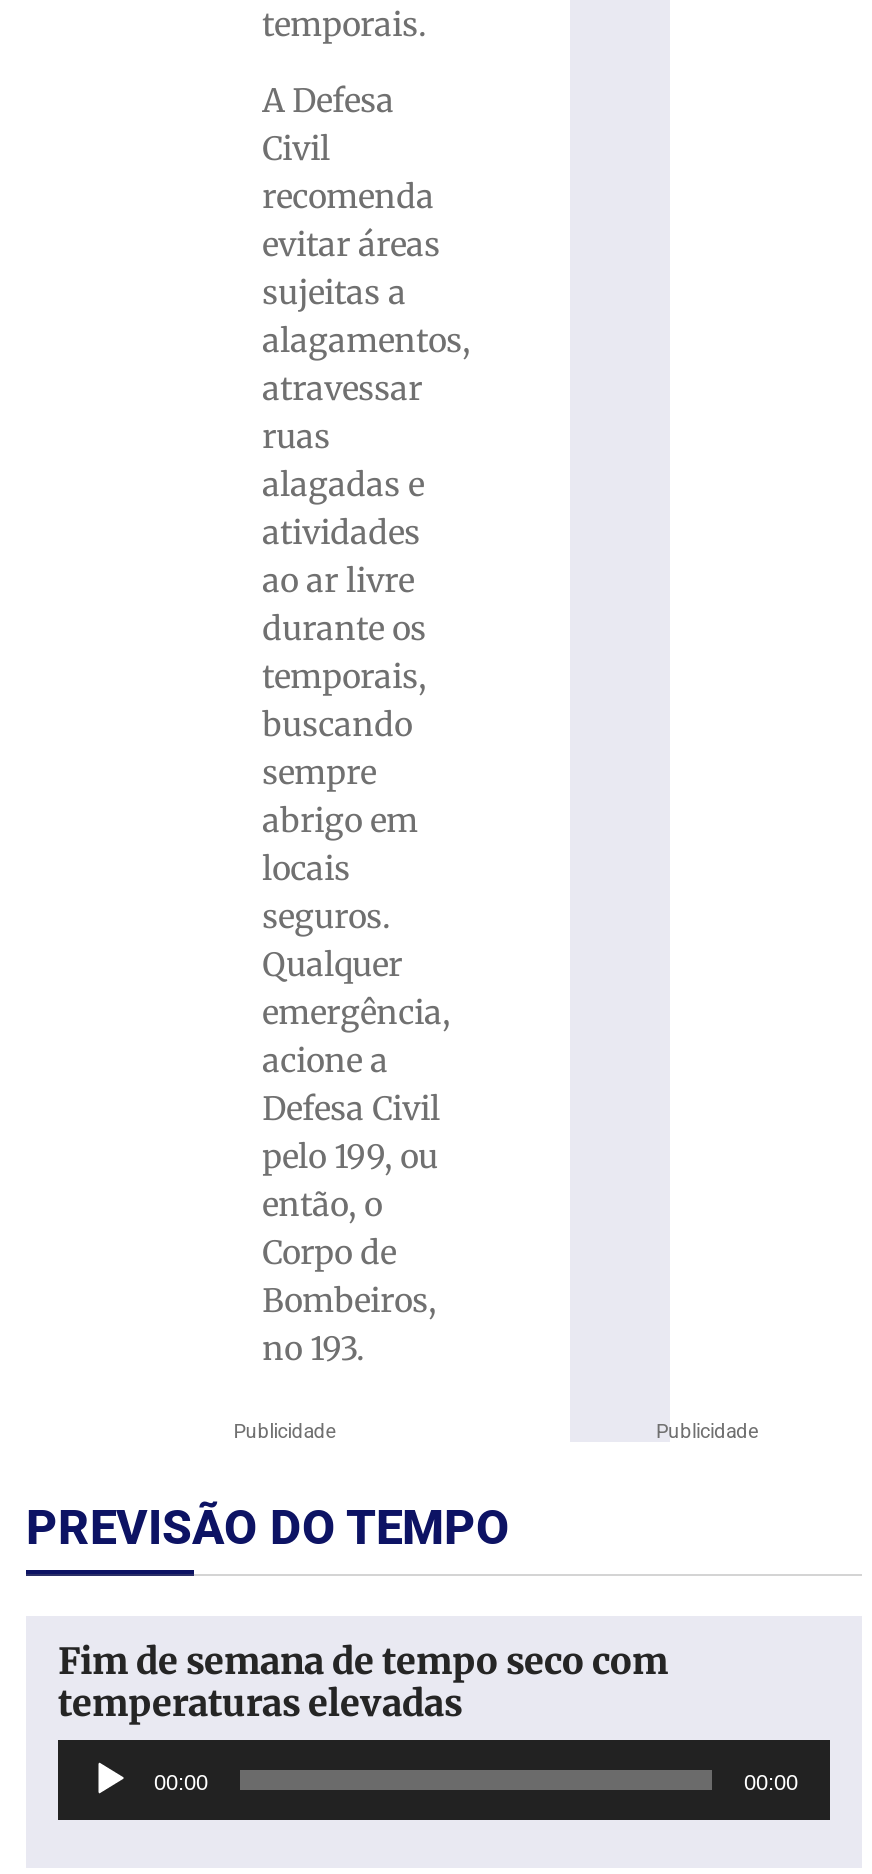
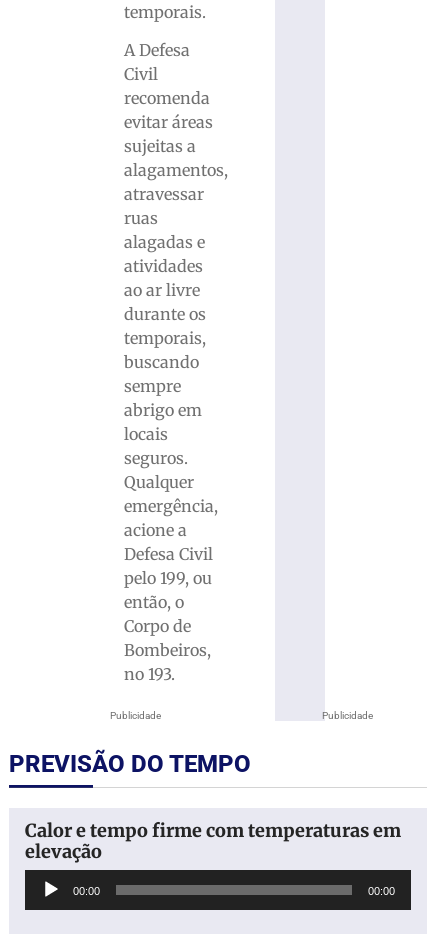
[58,1638,668,1726] Fim de semana de tempo seco com | temperaturas elevadas -> [25,819,401,863] Calor e tempo firme com temperaturas em | elevação

